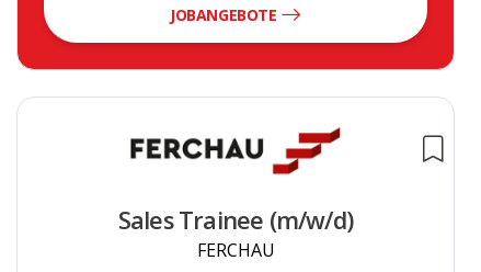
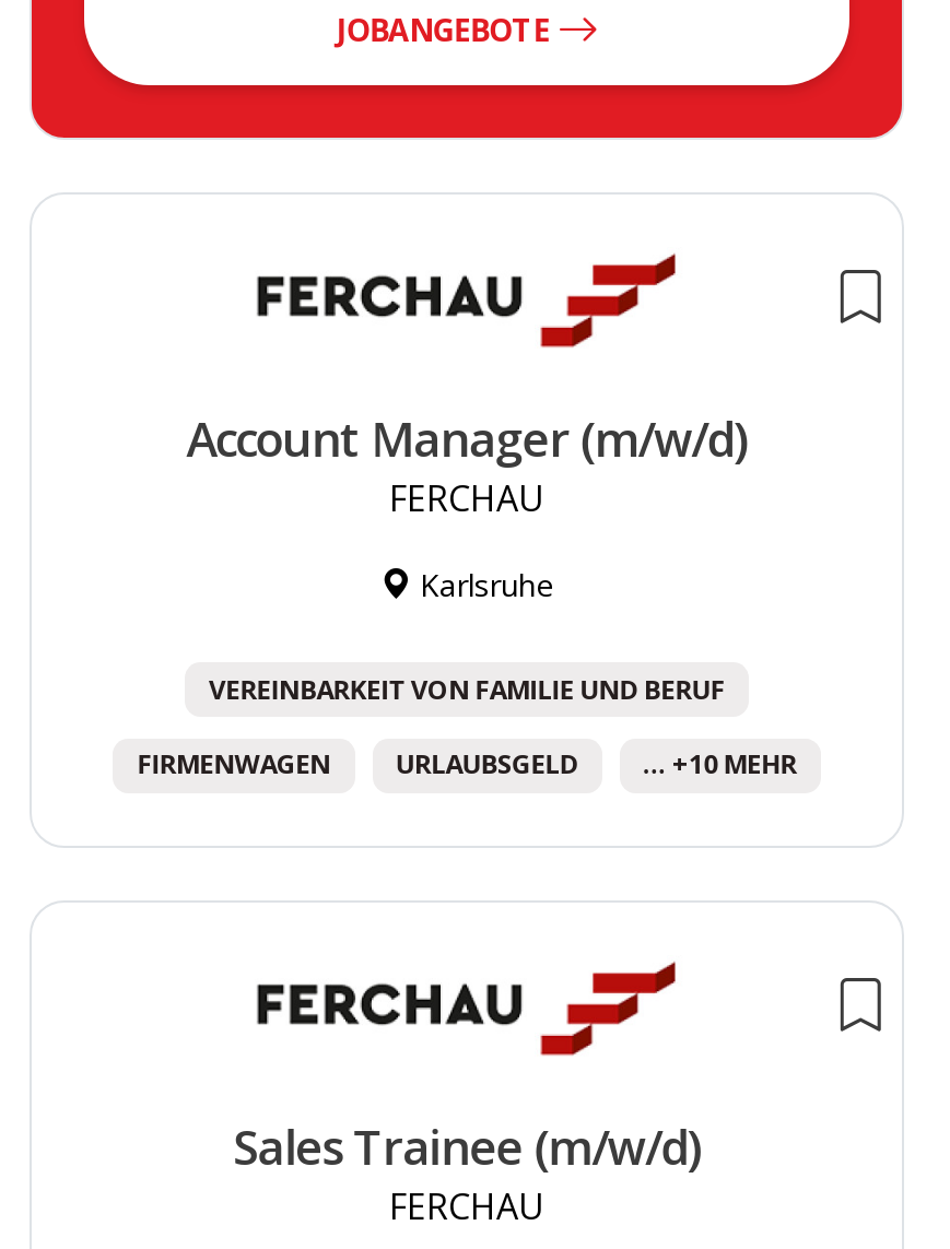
none -> [137,406,797,783] Account Manager (m/w/d) | FERCHAU | Karlsruhe | VEREINBARKEIT VON FAMILIE UND BERUF | FIRMENWAGEN | URLAUBSGELD | ... +10 MEHR

